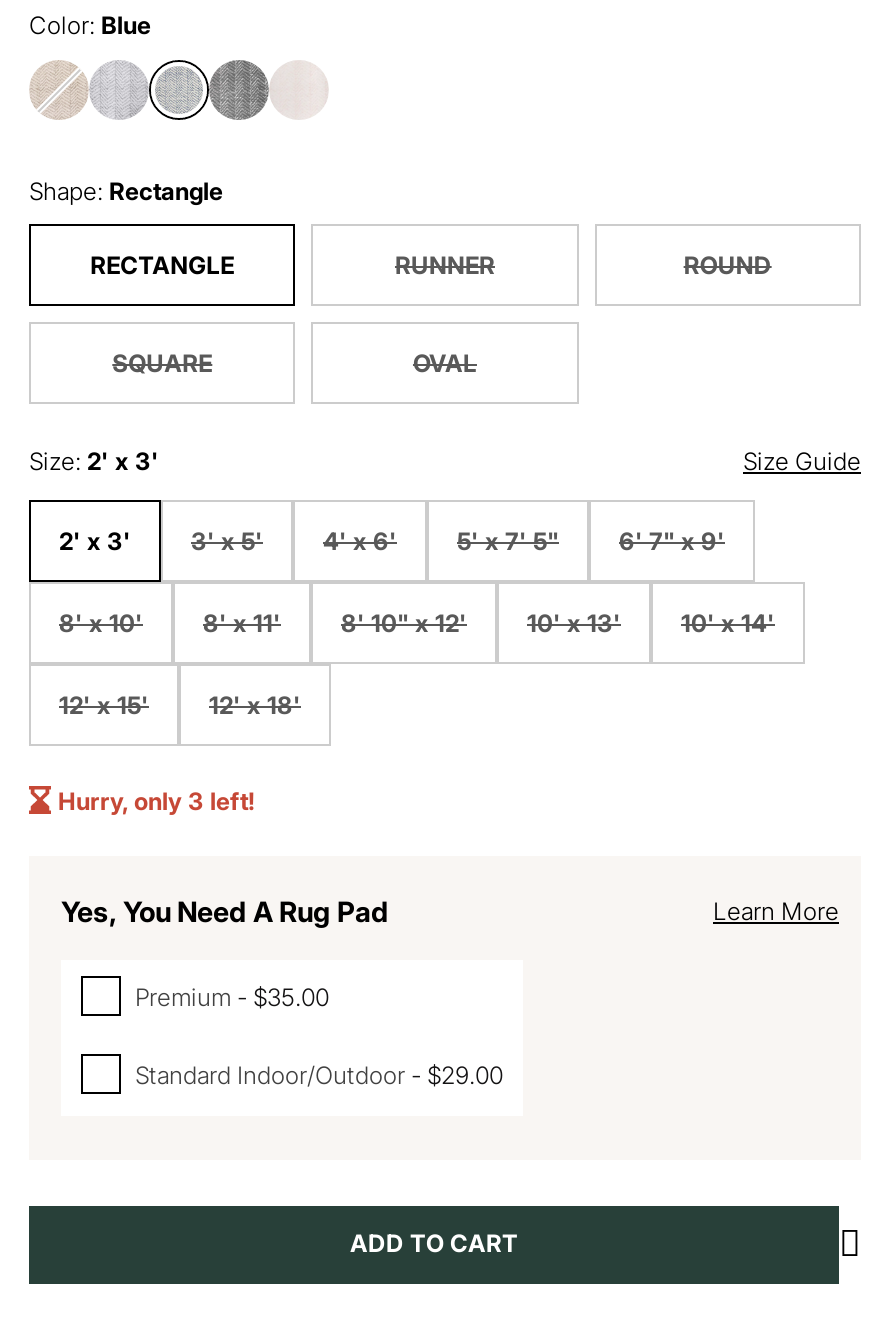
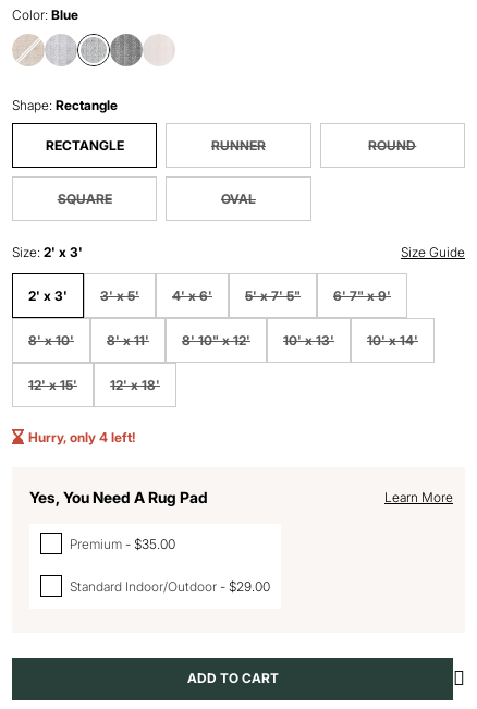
[58,786,254,816] Hurry, only 3 left! -> [28,429,134,445] Hurry, only 4 left!

